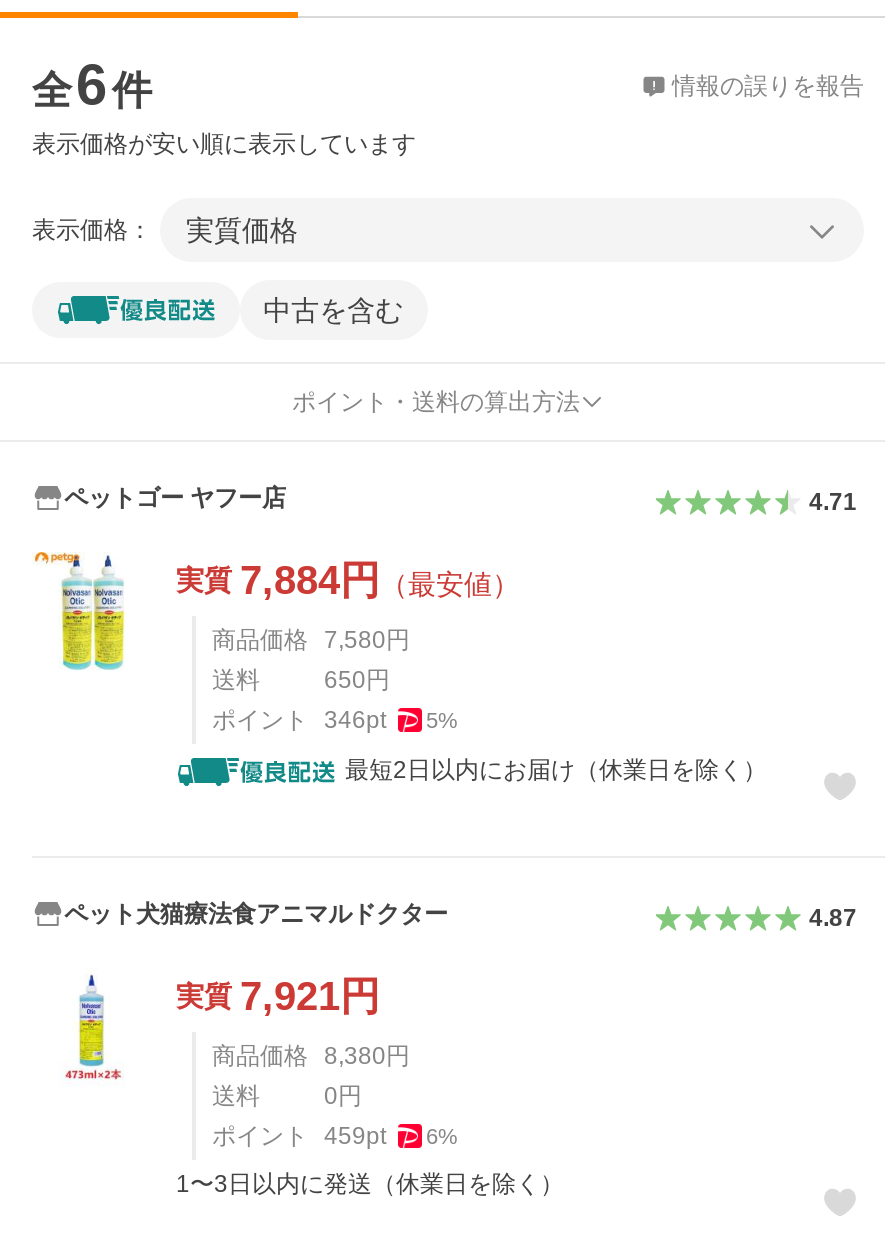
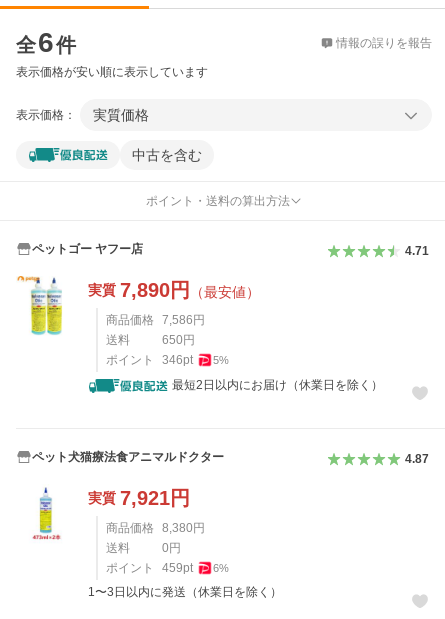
[176,558,520,602] 実質7,884円（最安値） -> [88,279,260,301] 実質7,890円（最安値）
[212,626,410,654] 商品価格 7,580円 -> [106,313,205,327] 商品価格 7,586円

